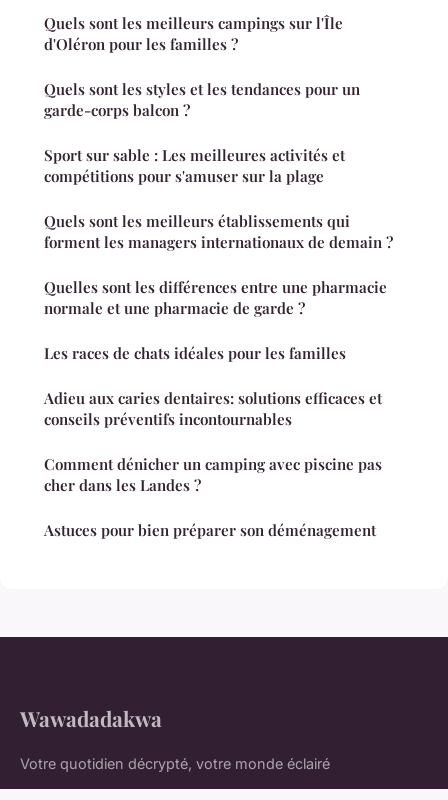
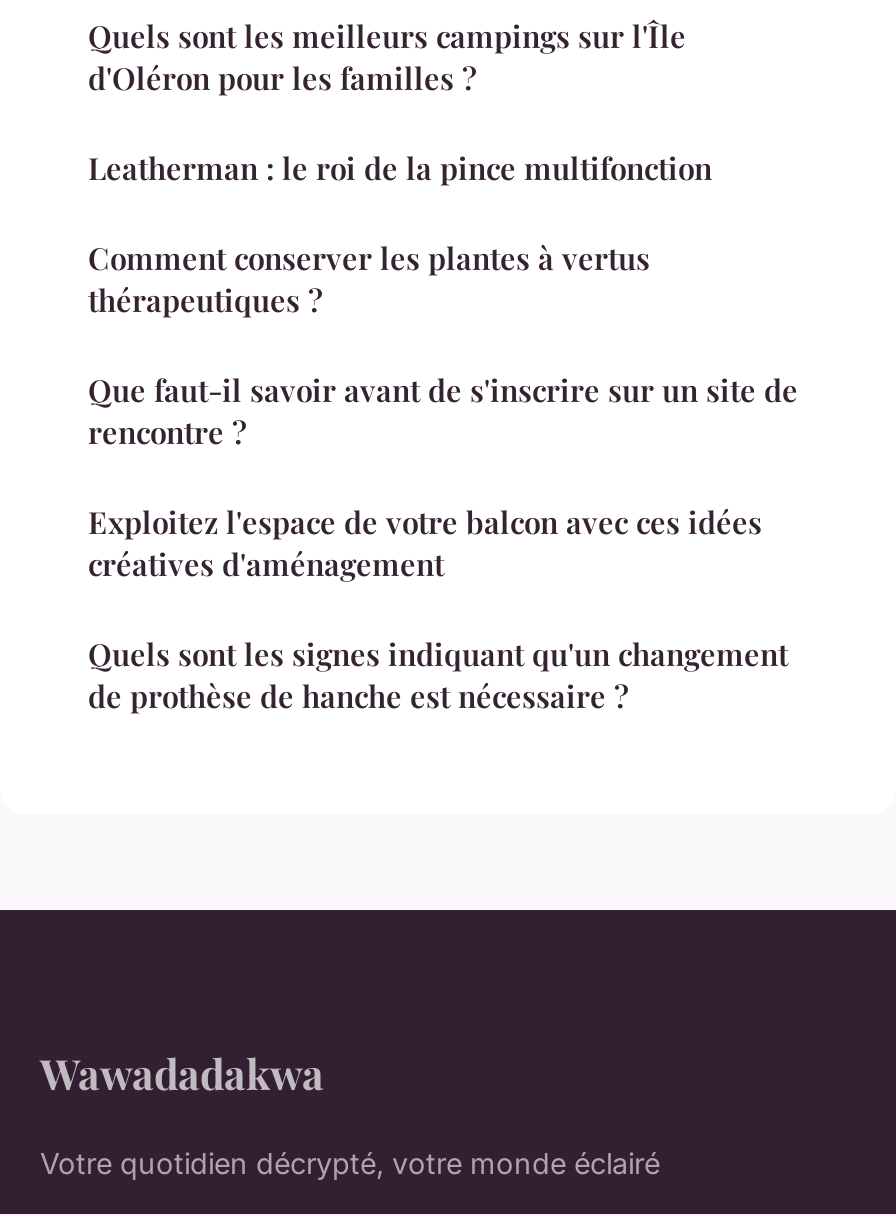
[44,79,393,540] Quels sont les styles et les tendances pour un | garde-corps balcon ? | Sport sur sable : Les meilleures activités et | compétitions pour s'amuser sur la plage | Quels sont les meilleurs établissements qui | forment les managers internationaux de demain ? | Quelles sont les différences entre une pharmacie | normale et une pharmacie de garde ? | Les races de chats idéales pour les familles | Adieu aux caries dentaires: solutions efficaces et | conseils préventifs incontournables | Comment dénicher un camping avec piscine pas | cher dans les Landes ? | Astuces pour bien préparer son déménagement -> [88,148,798,716] Leatherman : le roi de la pince multifonction | Comment conserver les plantes à vertus | thérapeutiques ? | Que faut-il savoir avant de s'inscrire sur un site de | rencontre ? | Exploitez l'espace de votre balcon avec ces idées | créatives d'aménagement | Quels sont les signes indiquant qu'un changement | de prothèse de hanche est nécessaire ?

